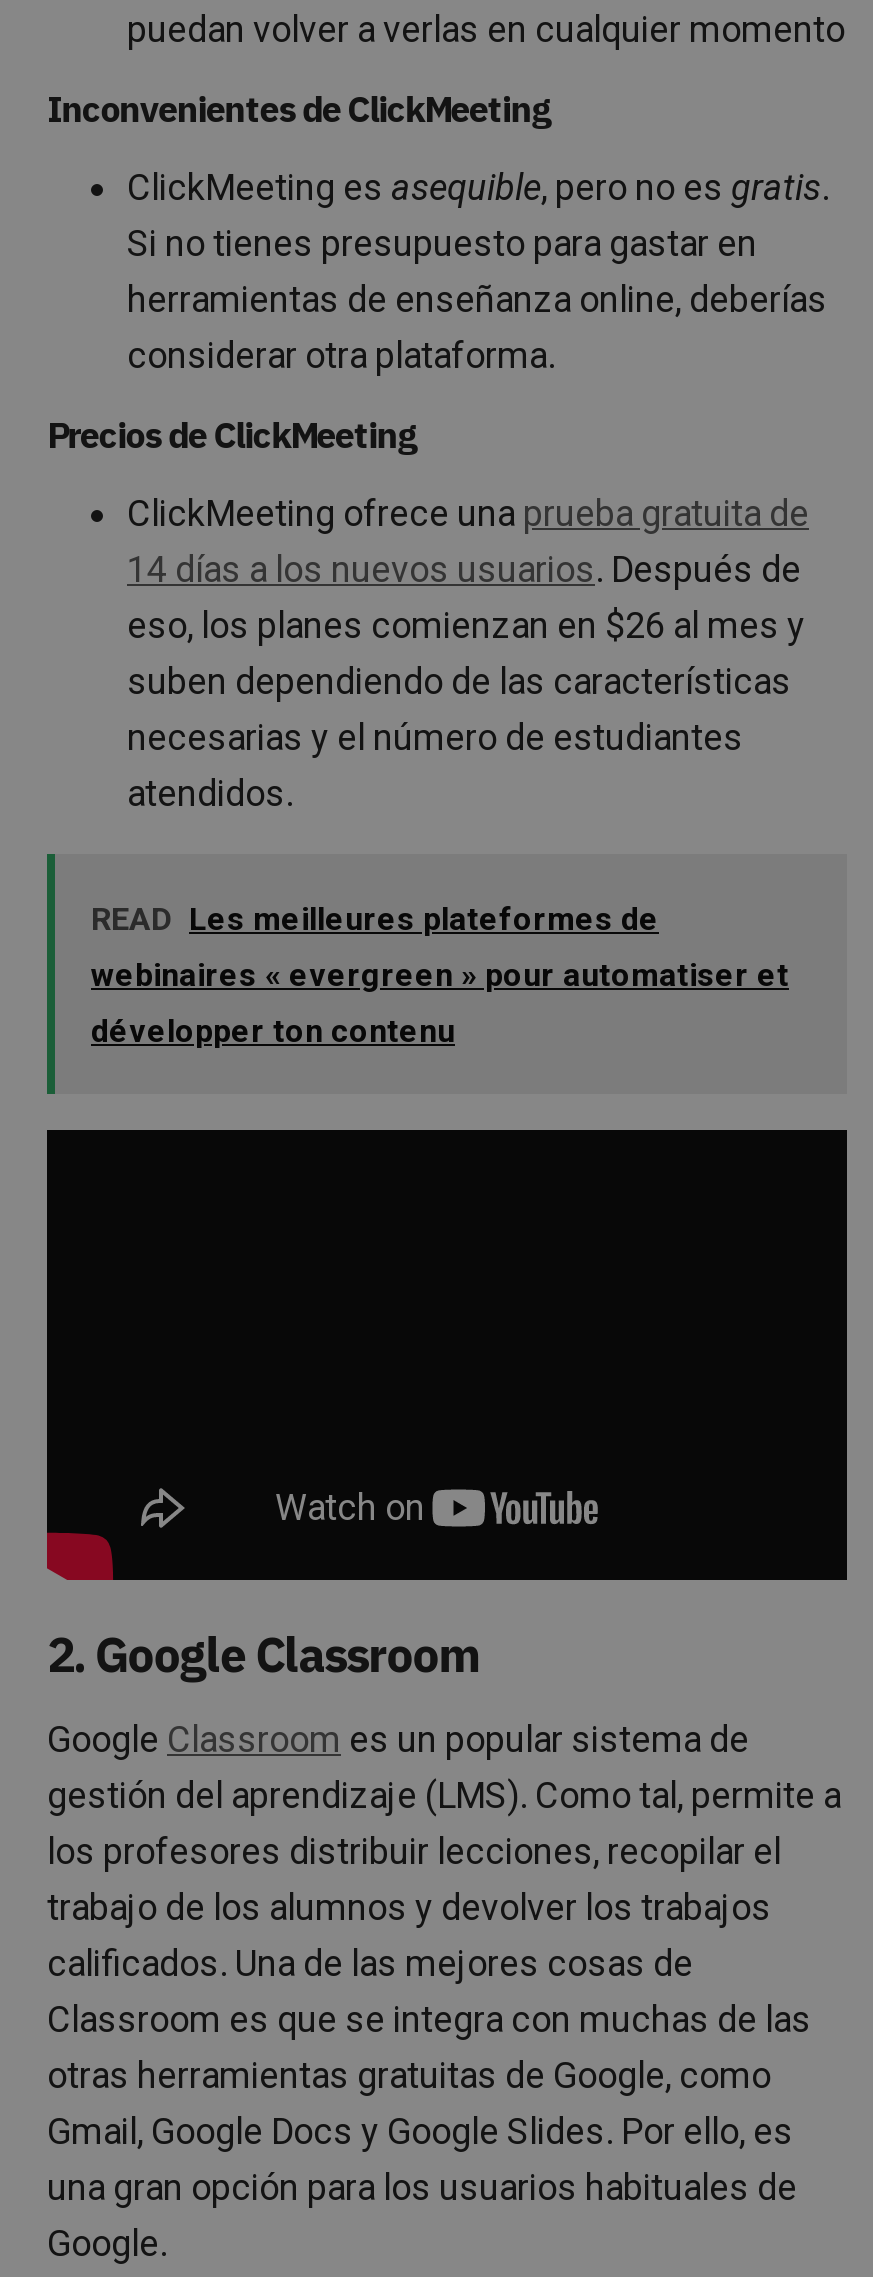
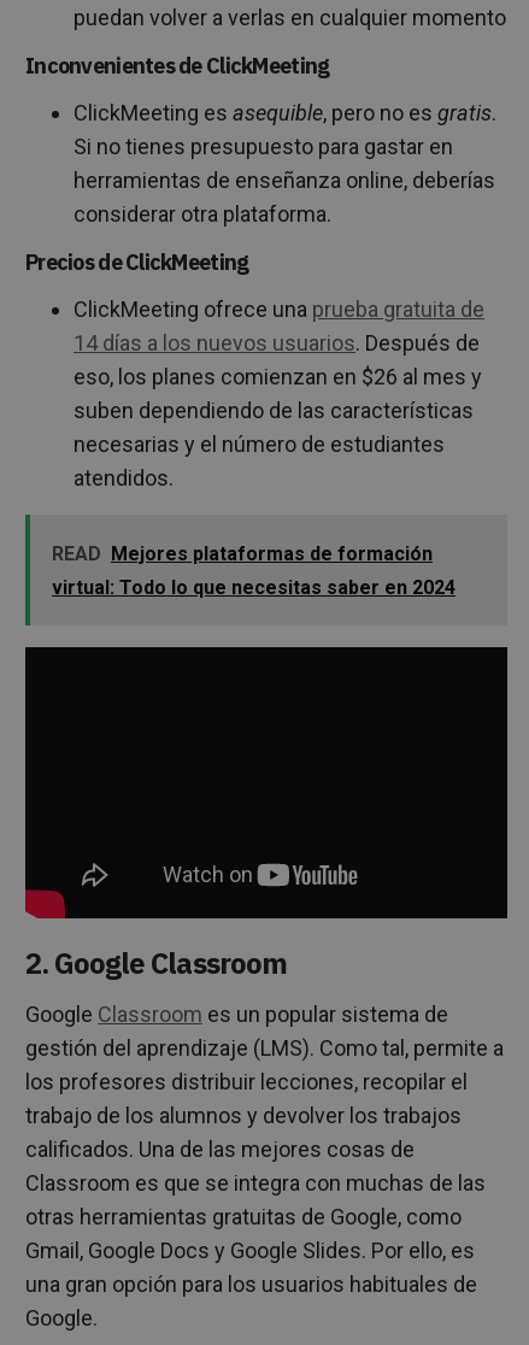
[91,900,789,1050] READ Les meilleures plateformes de | webinaires « evergreen » pour automatiser et | développer ton contenu -> [52,543,455,599] READ Mejores plataformas de formación | virtual: Todo lo que necesitas saber en 2024

